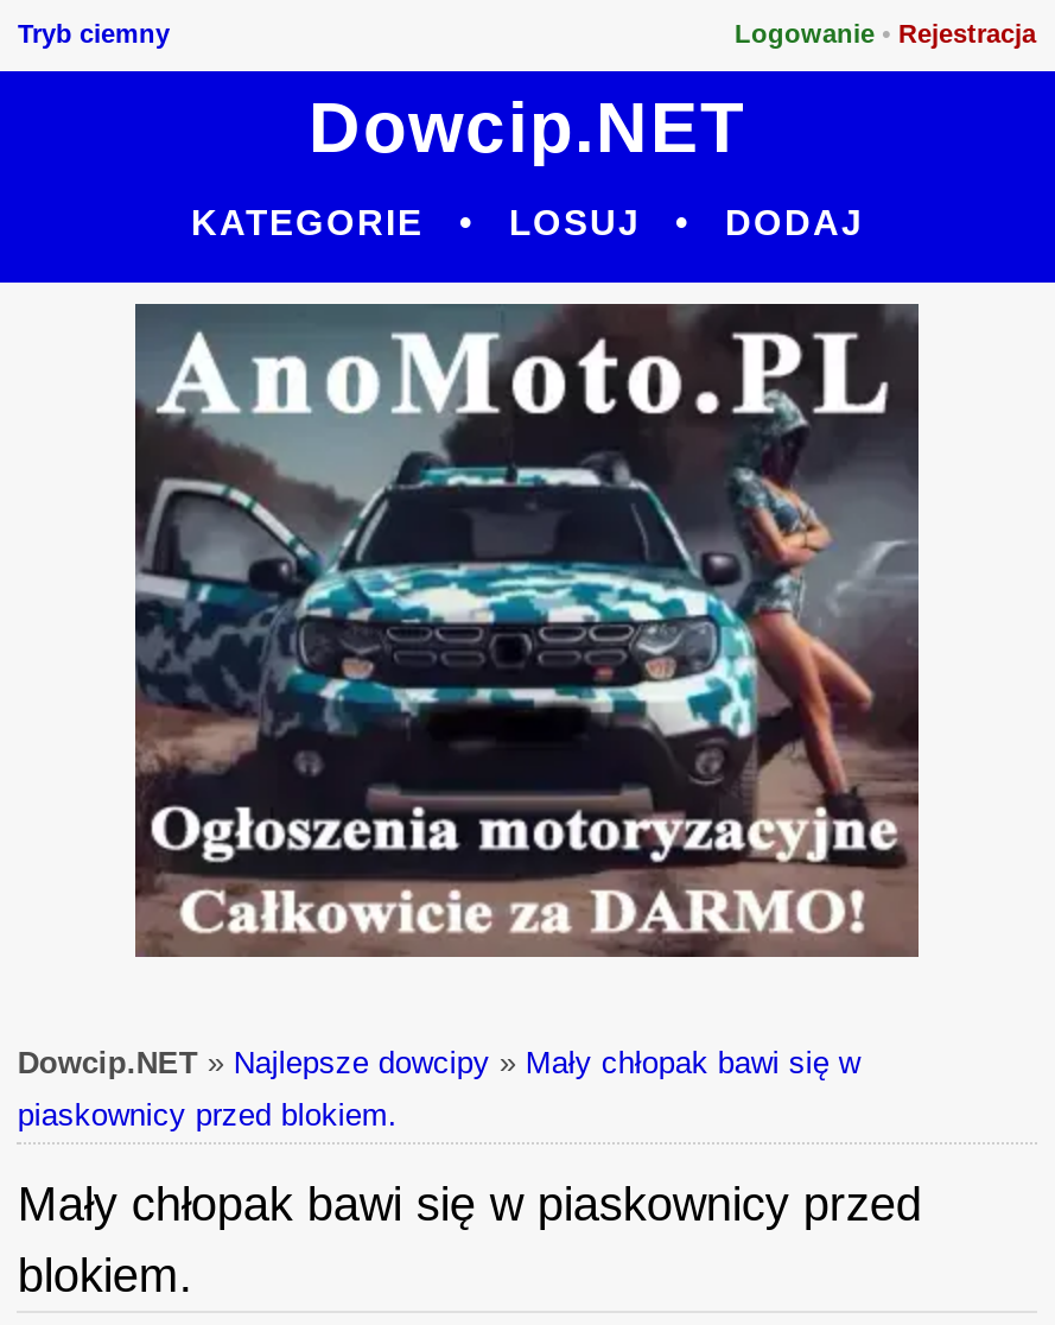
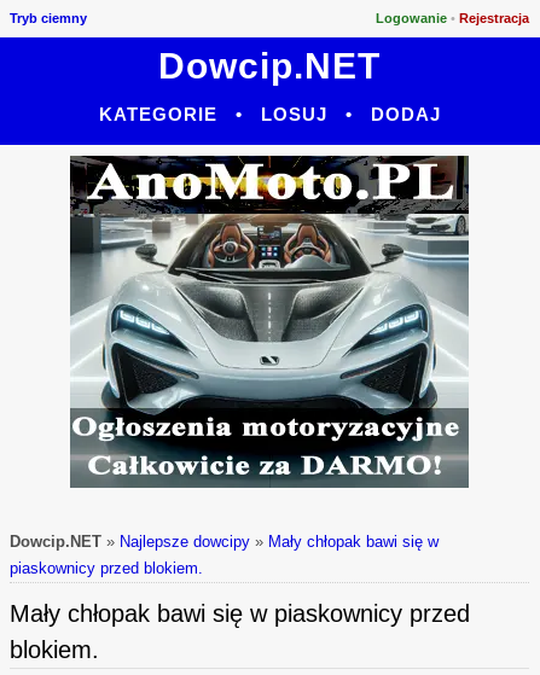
[133,304,921,957] [image] -> [69,156,469,488] [image]

